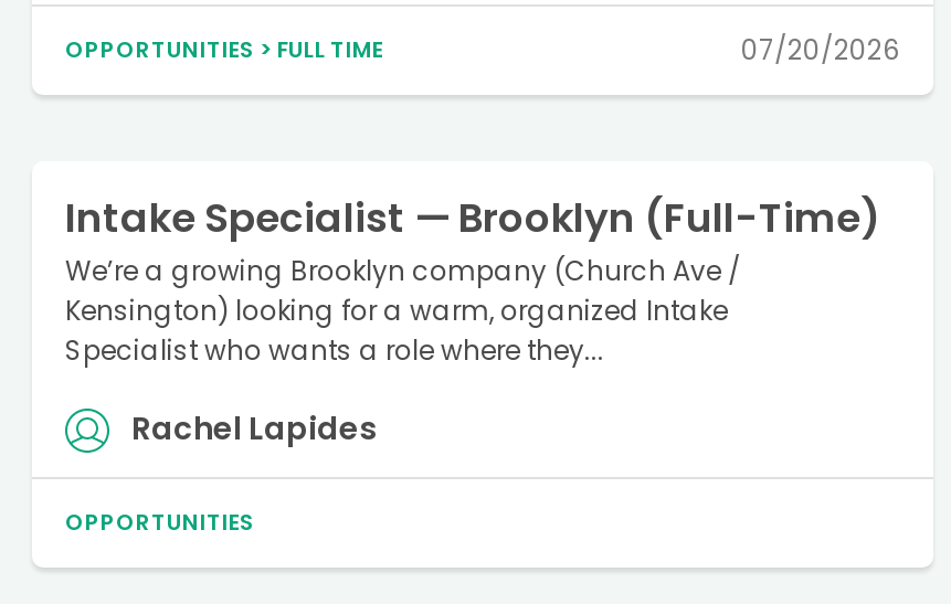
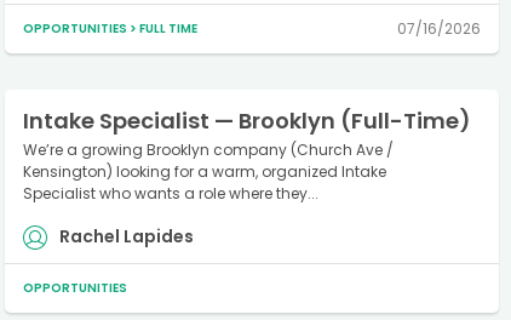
[741,32,900,69] 07/20/2026 -> [397,19,481,39] 07/16/2026

